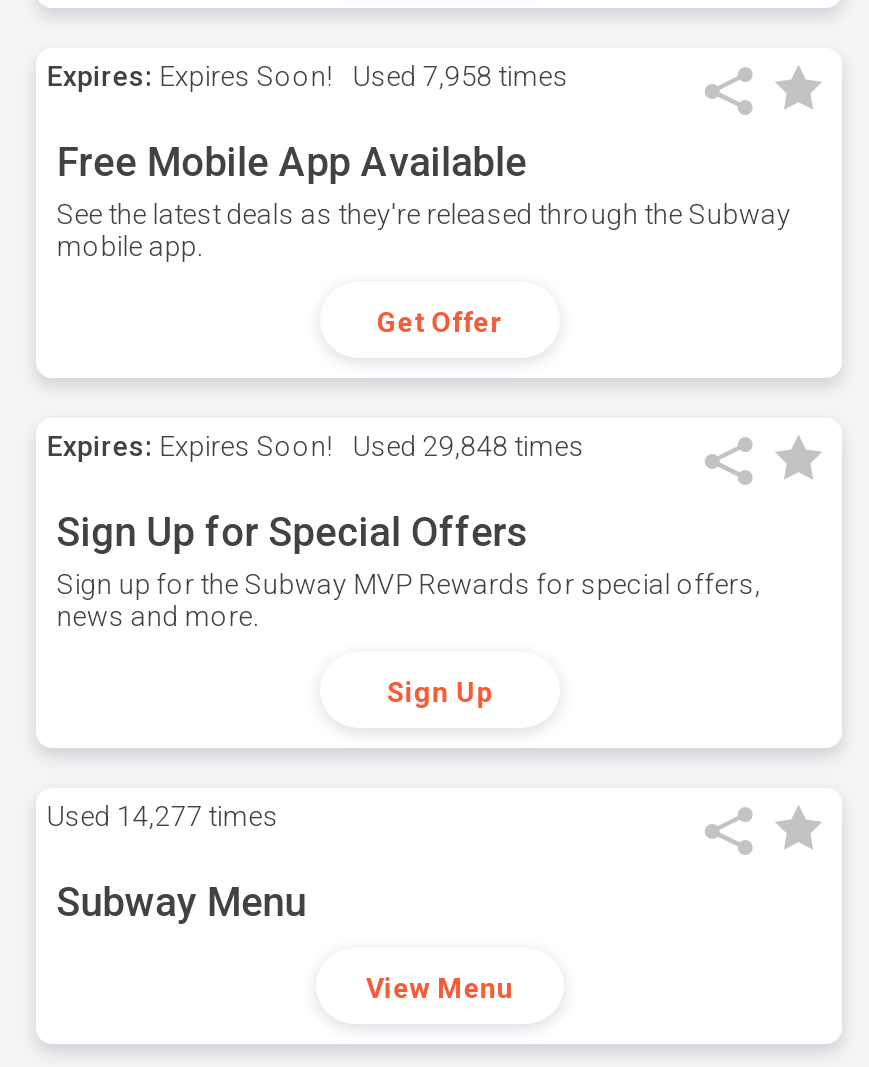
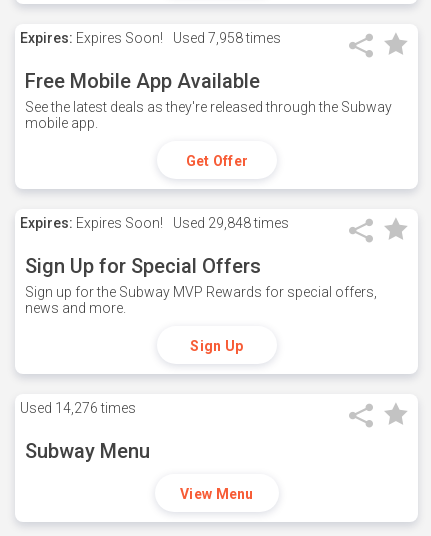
[47,800,279,832] Used 14,277 times -> [20,400,136,416] Used 14,276 times

